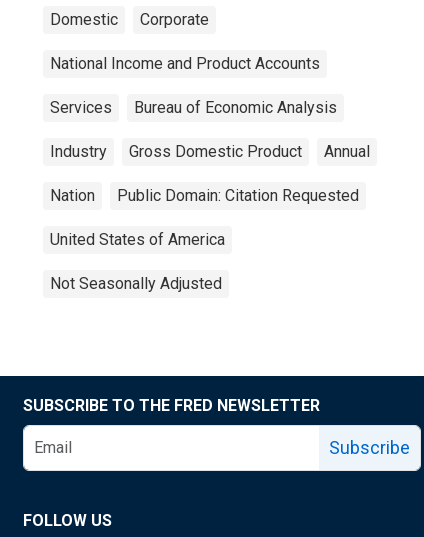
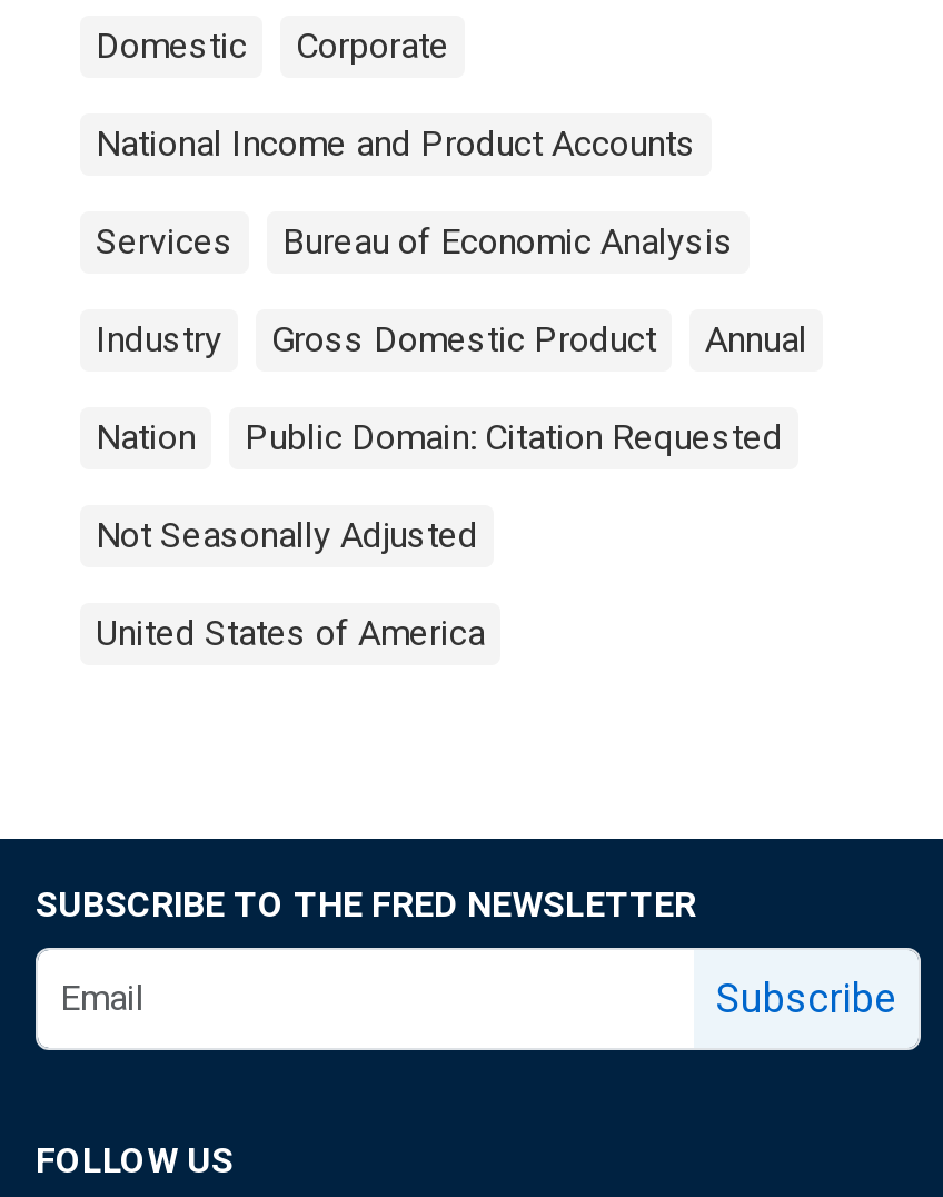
moved [50,230,225,249] -> [96,612,485,654]: United States of America
moved [50,274,222,293] -> [96,514,478,556]: Not Seasonally Adjusted

